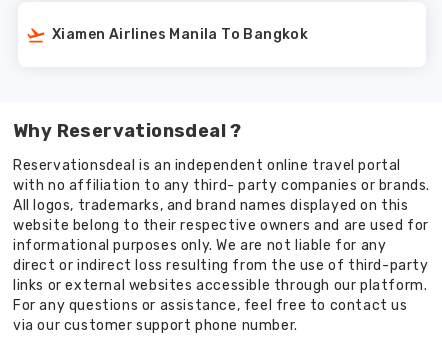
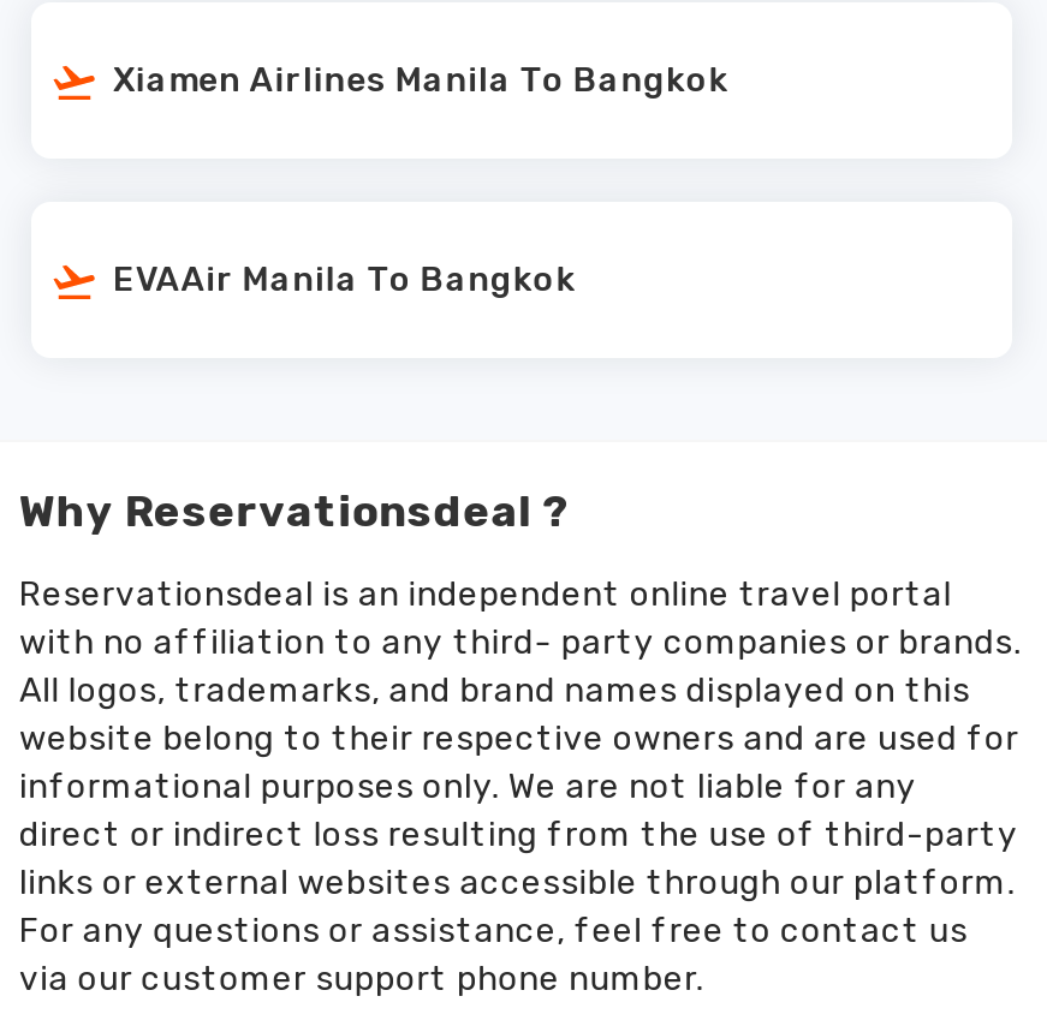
none -> [136,259,576,300] EVAAir Manila To Bangkok

